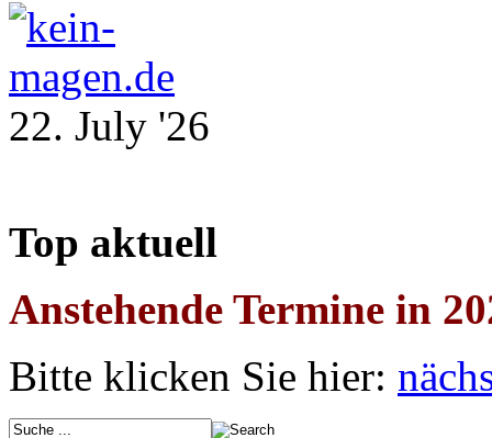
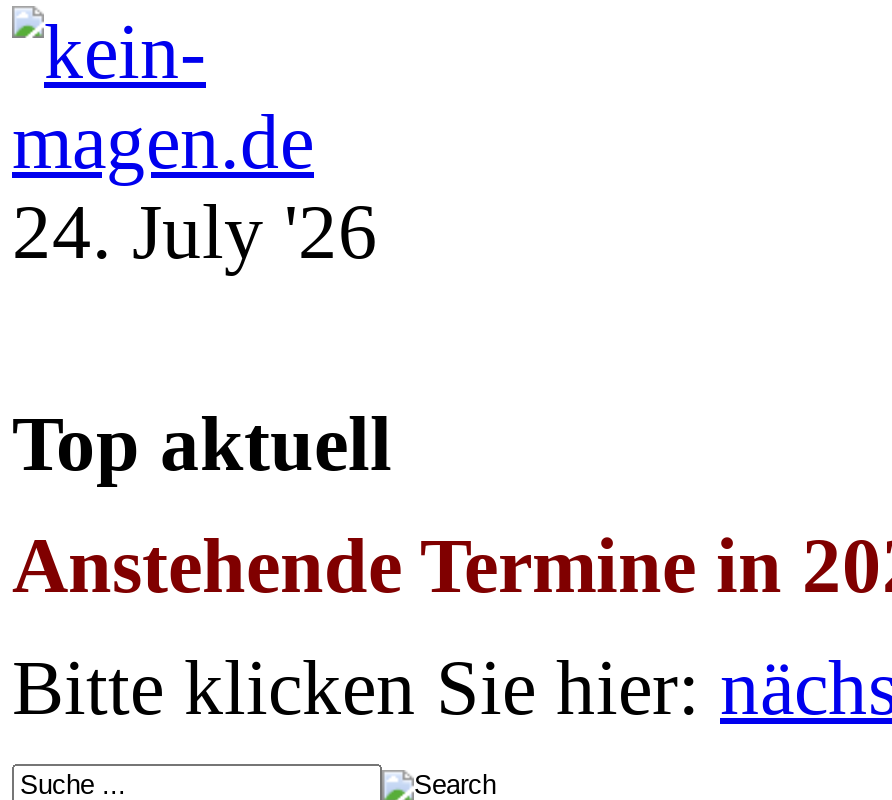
[9,102,210,149] 22. July '26 -> [12,188,378,274] 24. July '26

